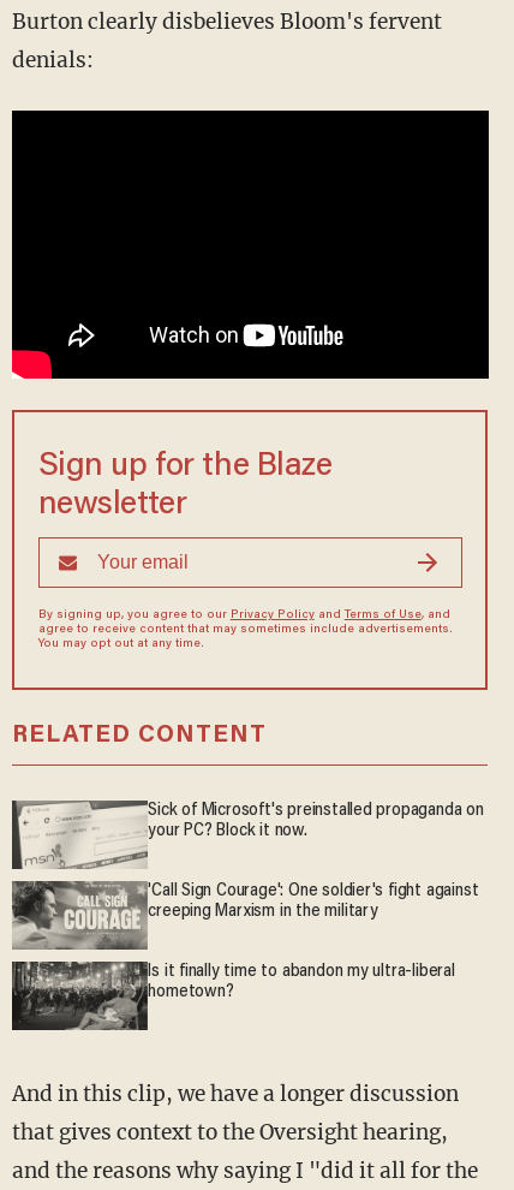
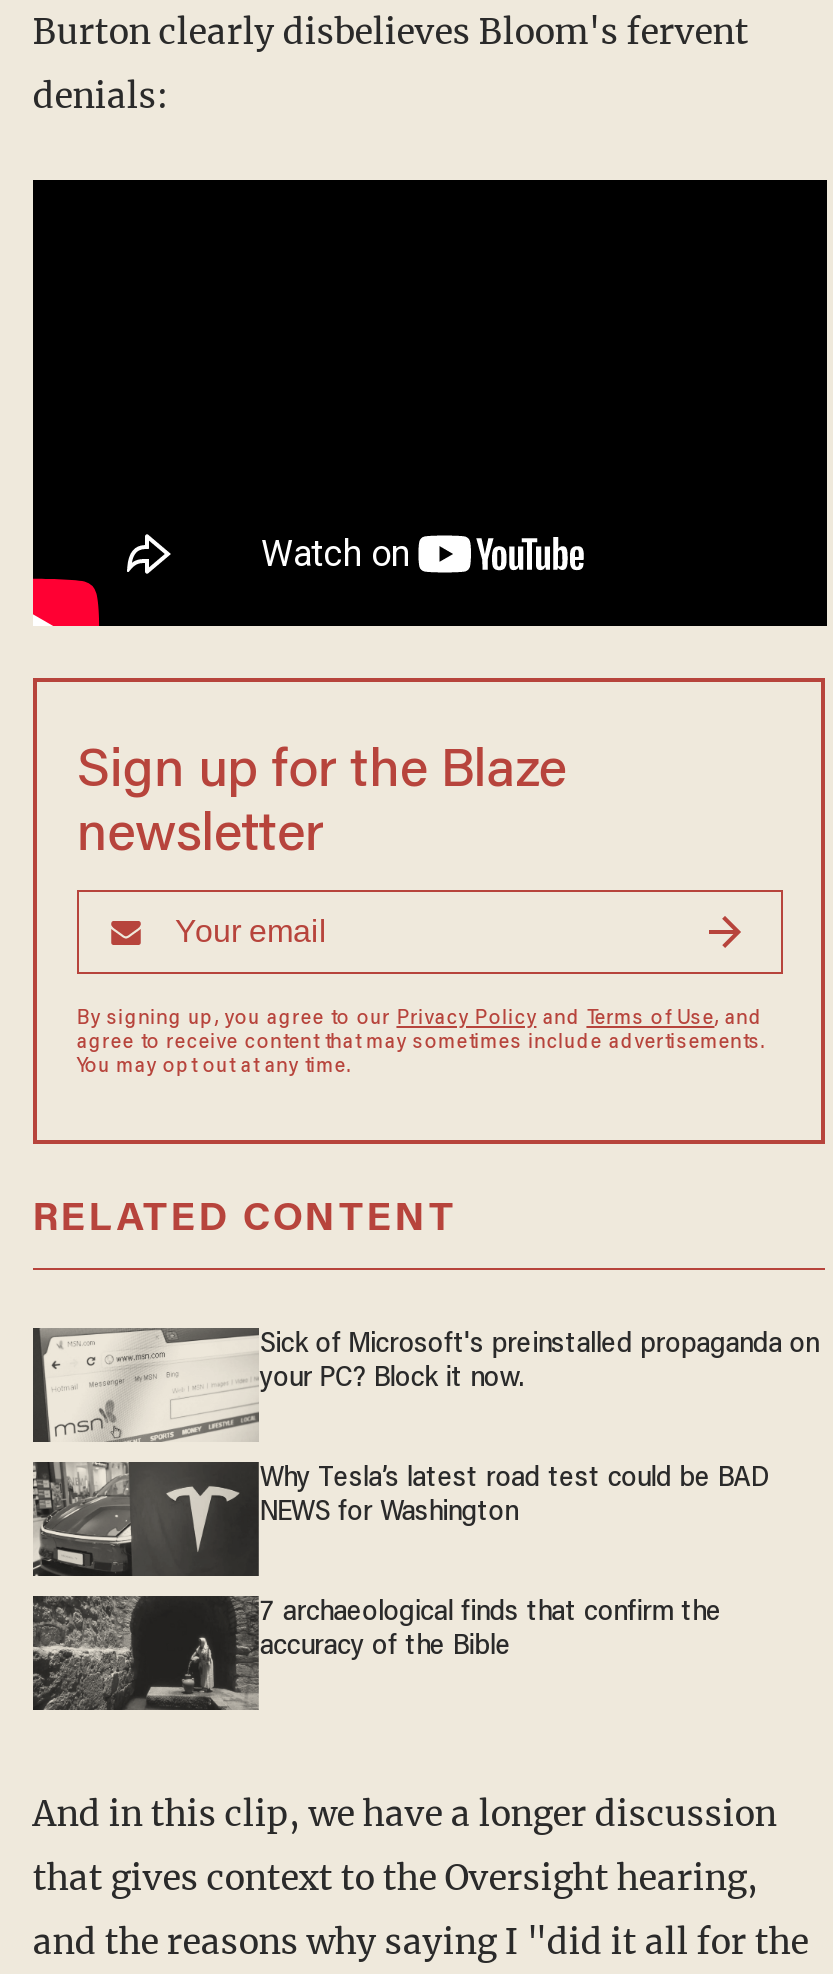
[13,881,478,950] [image] | 'Call Sign Courage': One soldier's fight against | creeping Marxism in the military -> [33,1462,769,1576] [image] | Why Tesla’s latest road test could be BAD | NEWS for Washington
[12,962,455,1030] [image] | Is it finally time to abandon my ultra-liberal | hometown? -> [33,1596,721,1710] [image] | 7 archaeological finds that confirm the | accuracy of the Bible

